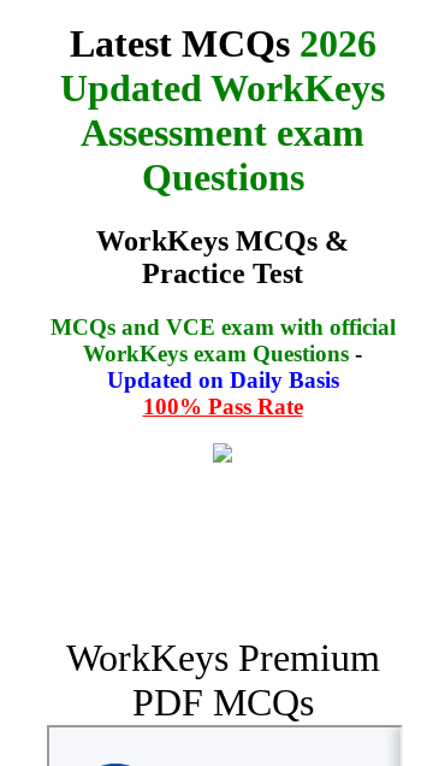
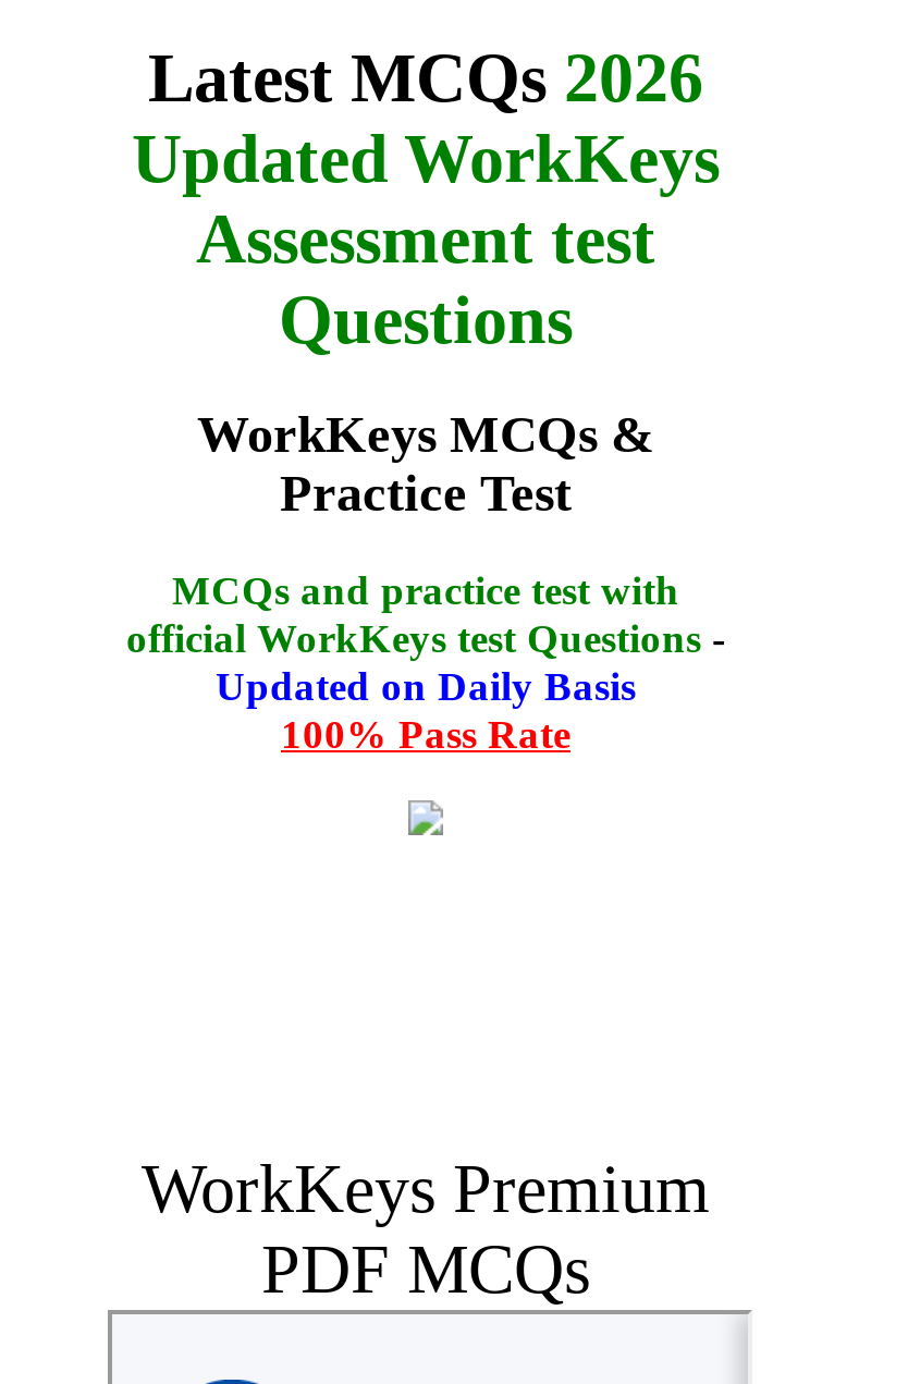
[81,111,364,154] Assessment exam -> [196,199,655,277] Assessment test
[50,315,395,366] MCQs and VCE exam with official | WorkKeys exam Questions - -> [126,568,725,661] MCQs and practice test with | official WorkKeys test Questions -

